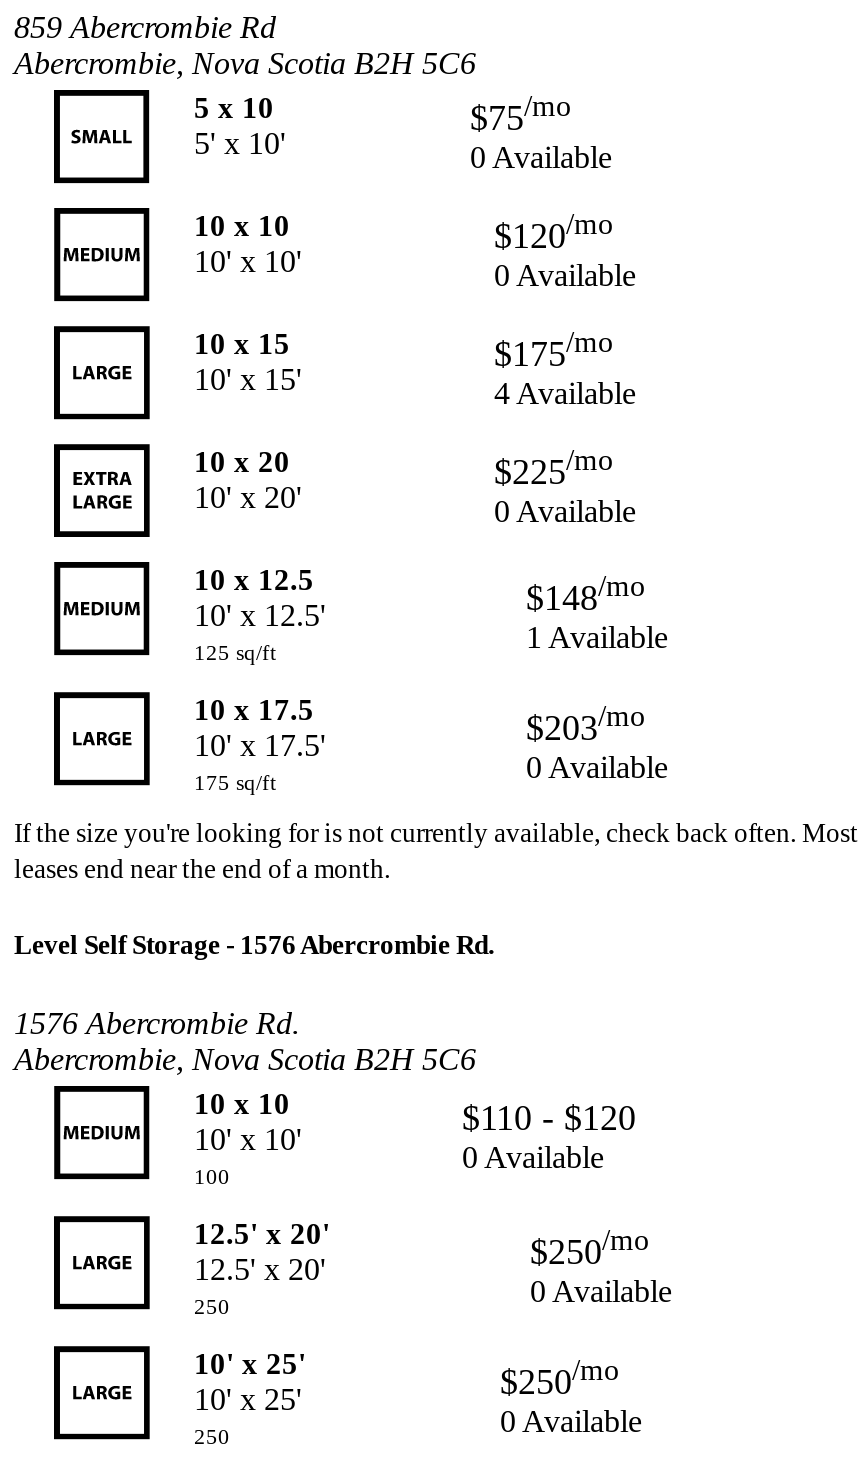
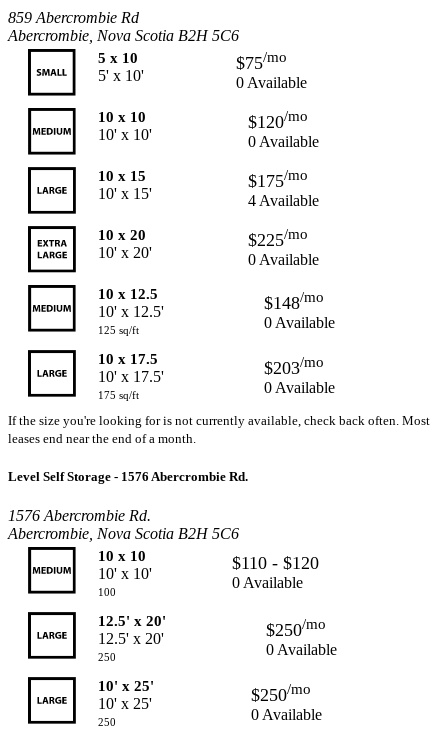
[526,620,668,654] 1 Available -> [264,314,335,331] 0 Available

